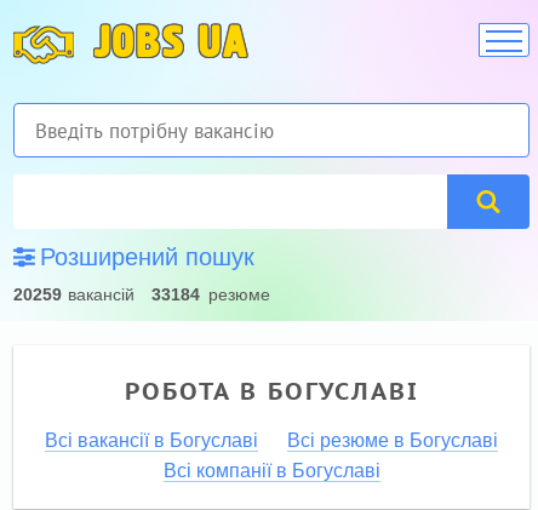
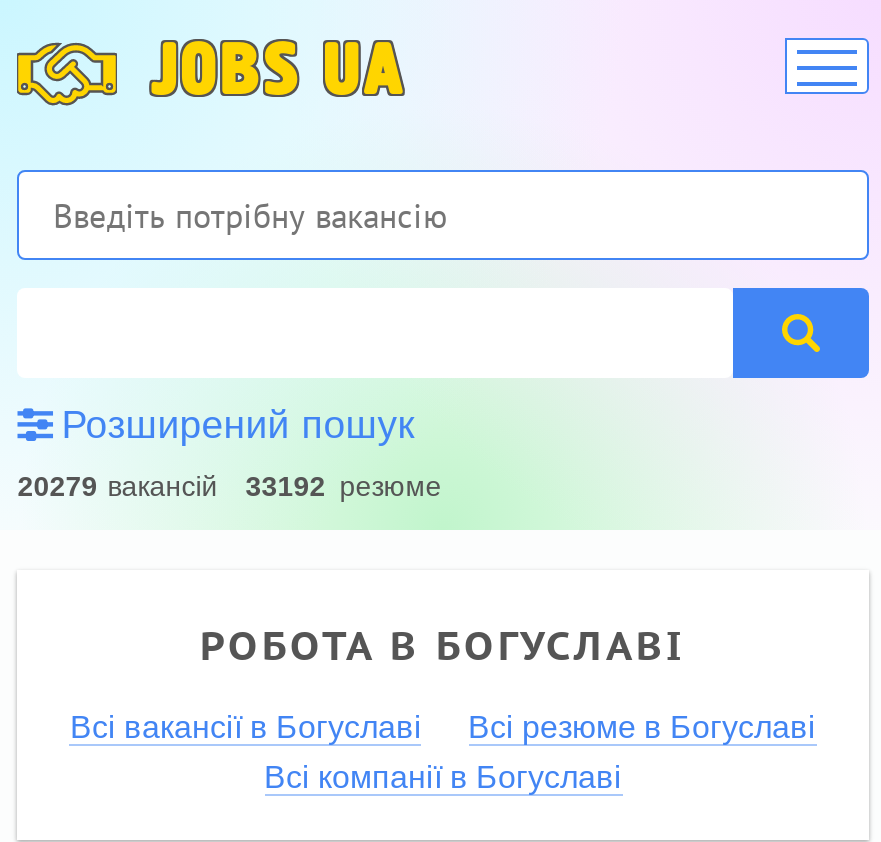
[14,285,135,304] 20259 вакансій -> [17,470,217,502] 20279 вакансій
[152,285,270,304] 33184 резюме -> [245,470,441,502] 33192 резюме

